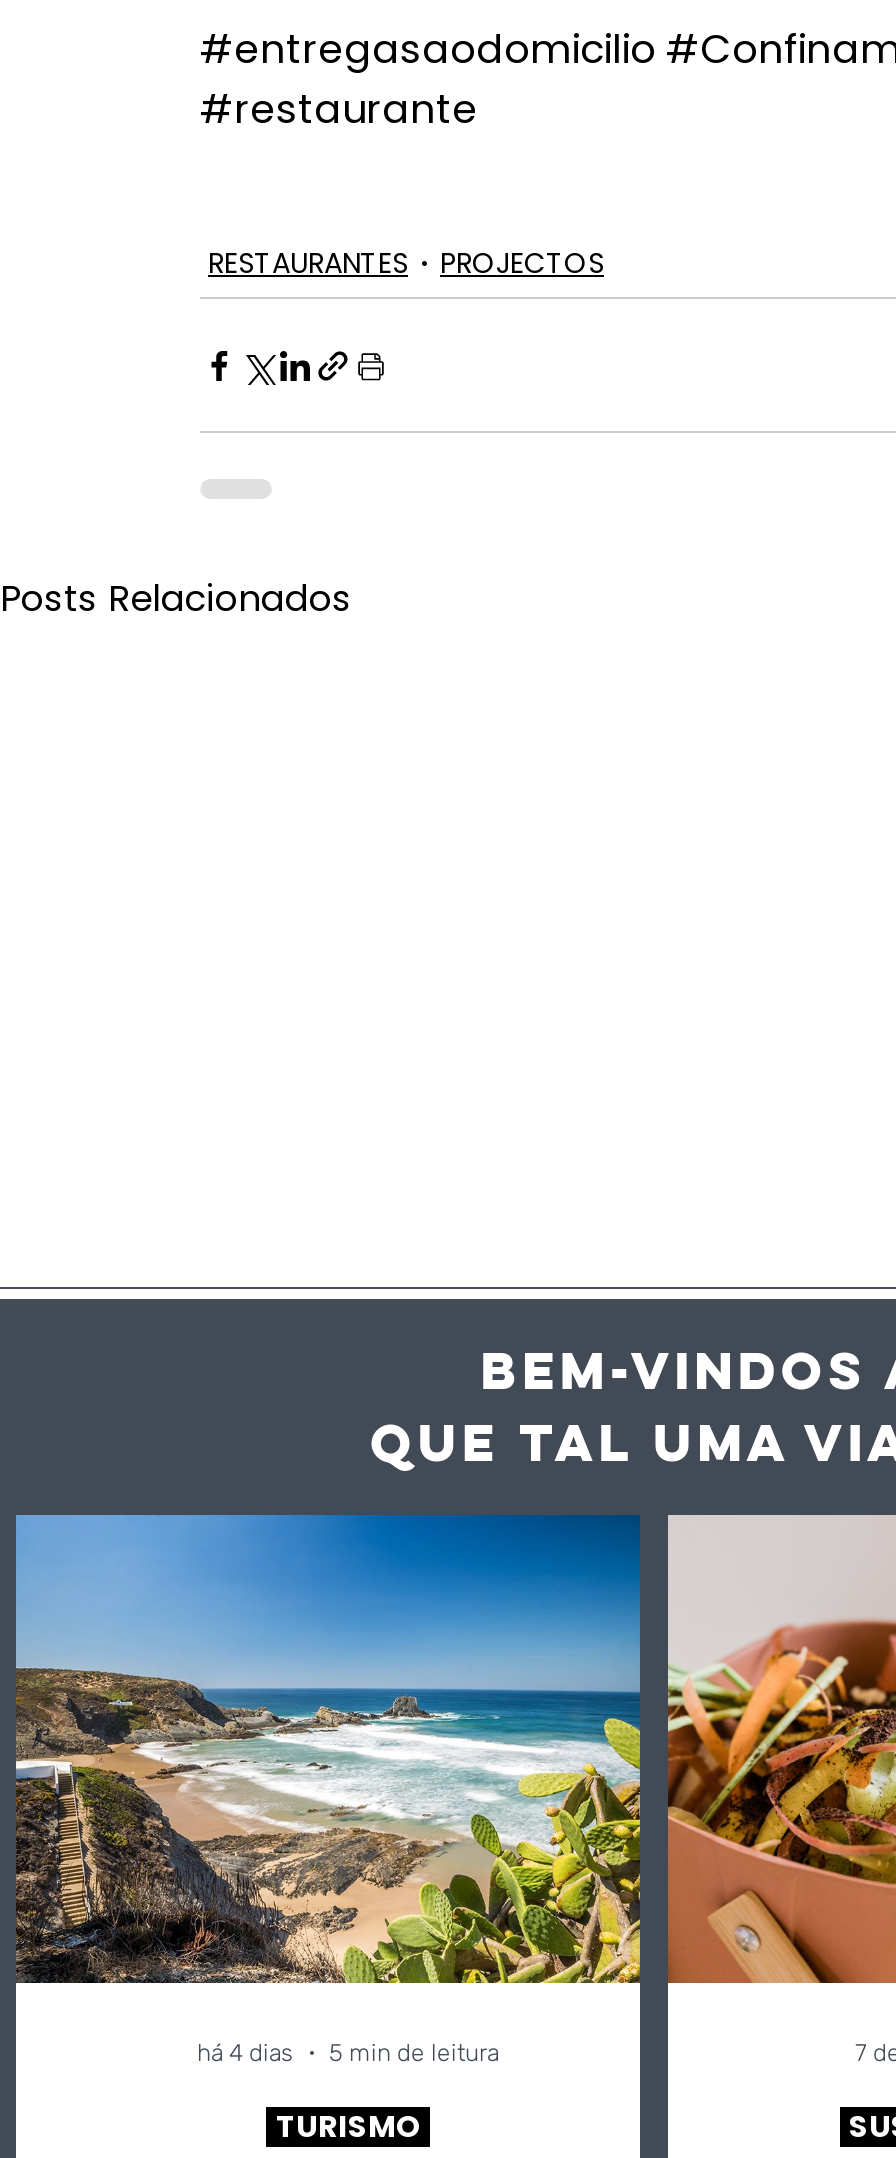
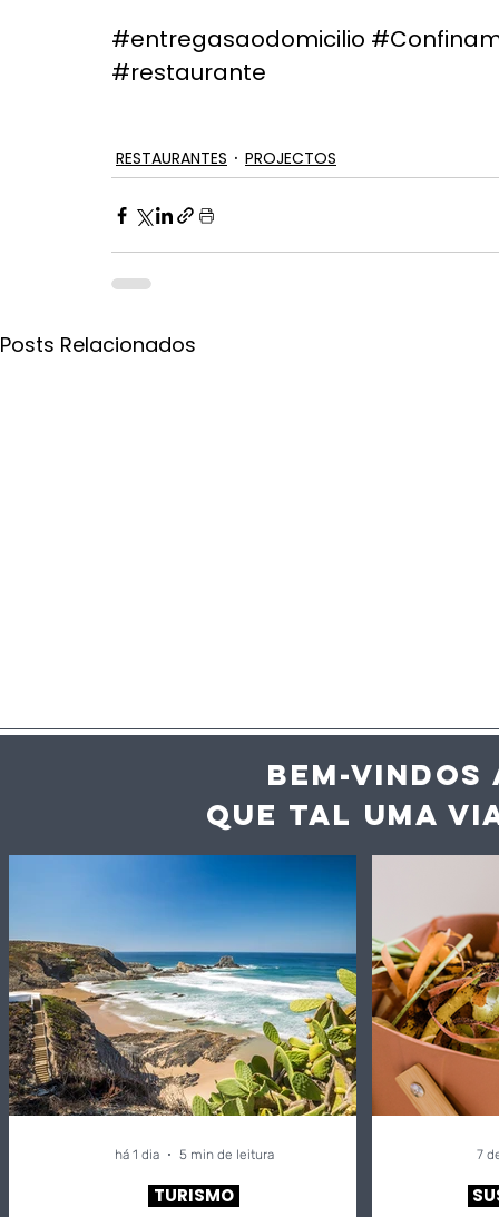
[197,2040,499,2068] há 4 dias 5 min de leitura -> [114,1147,273,1163] há 1 dia 5 min de leitura

